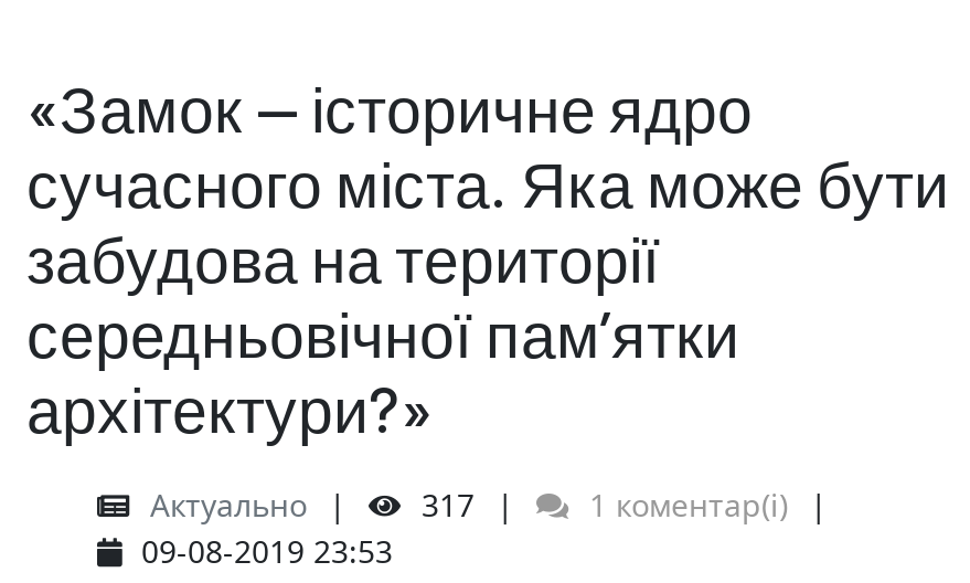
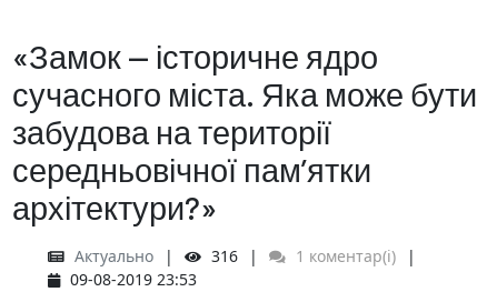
[413,484,475,526] 317 -> [207,245,238,266] 316

